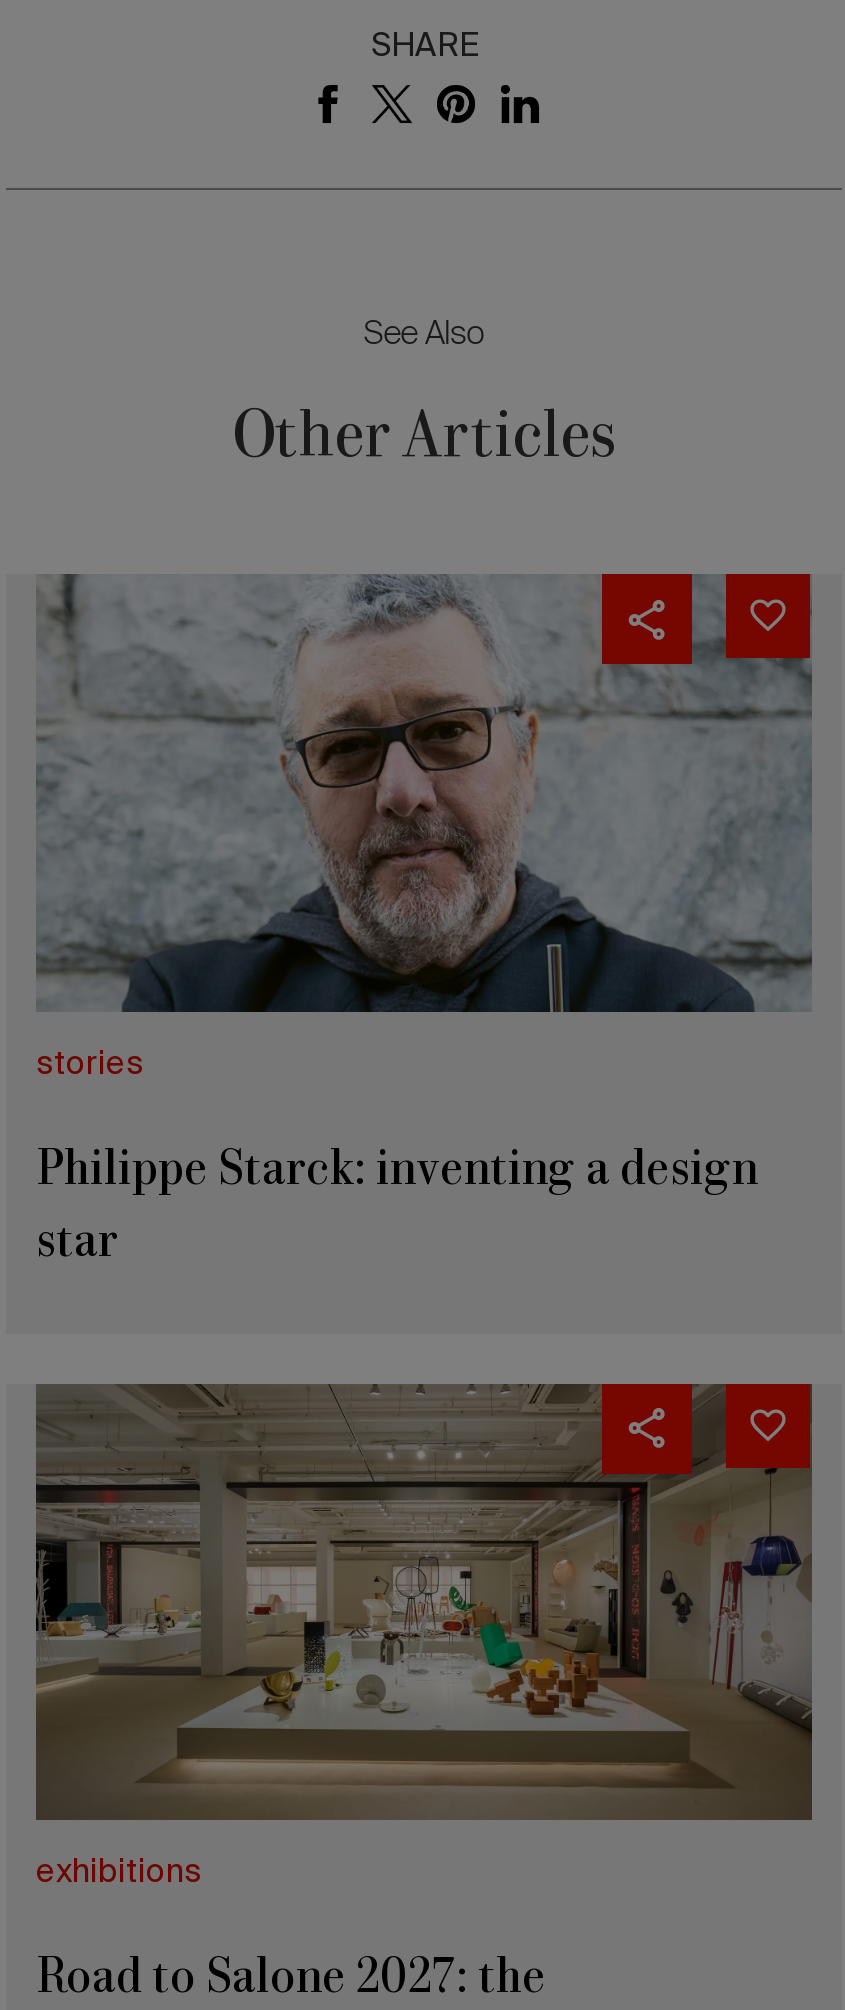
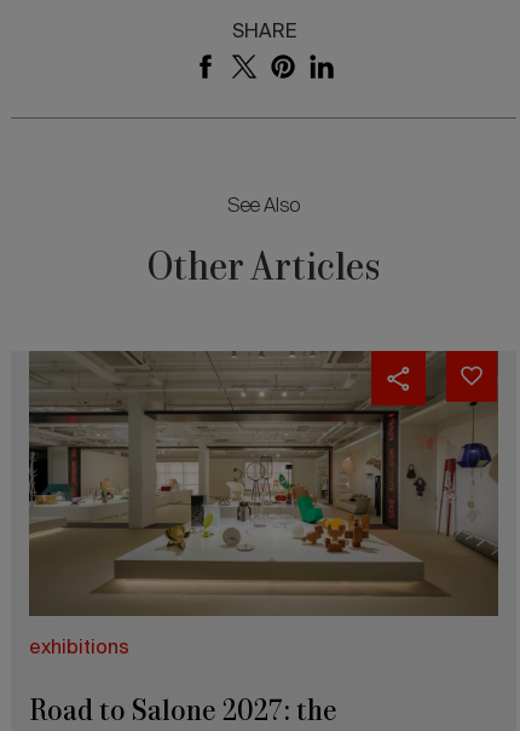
[36,574,812,1267] [image] | stories | Philippe Starck: inventing a design | star -> none

